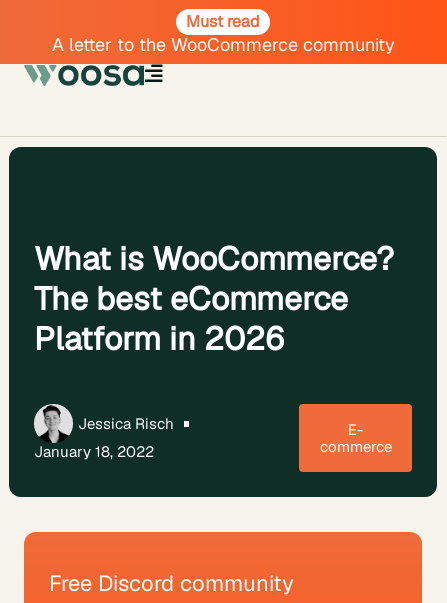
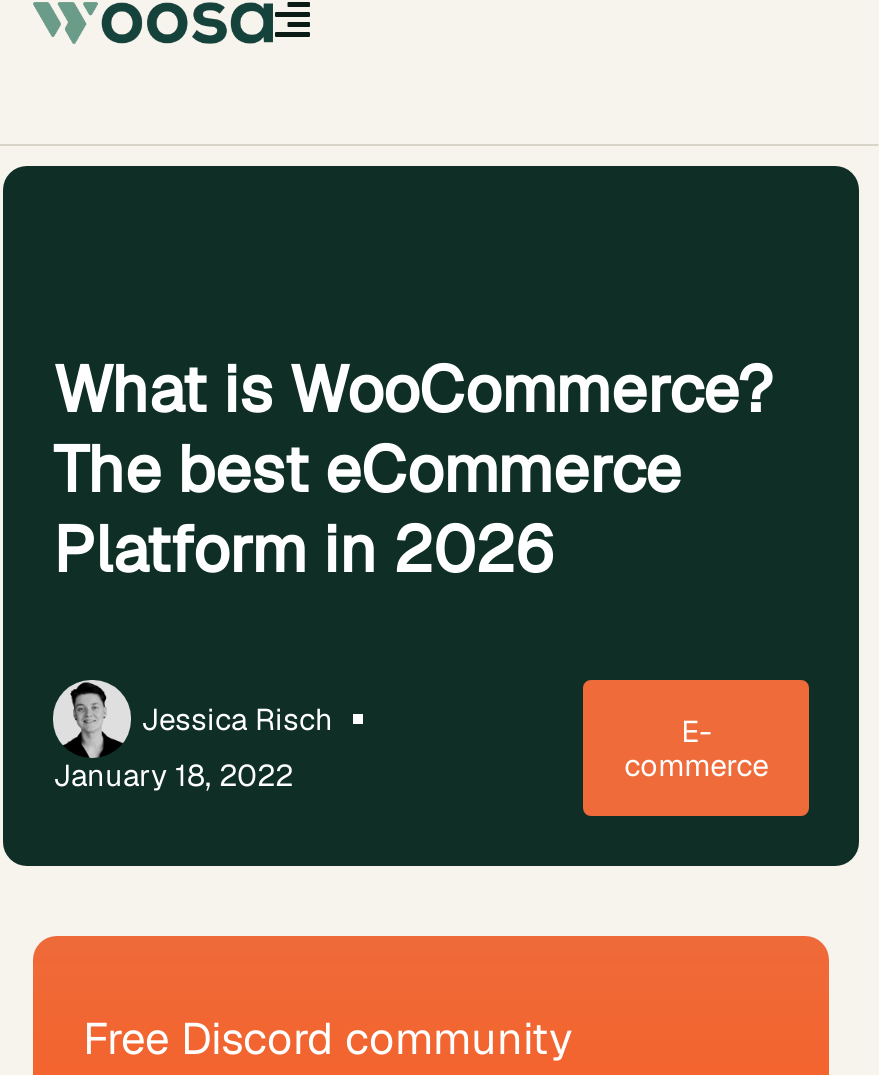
[51,11,394,56] Must read | A letter to the WooCommerce community -> none

